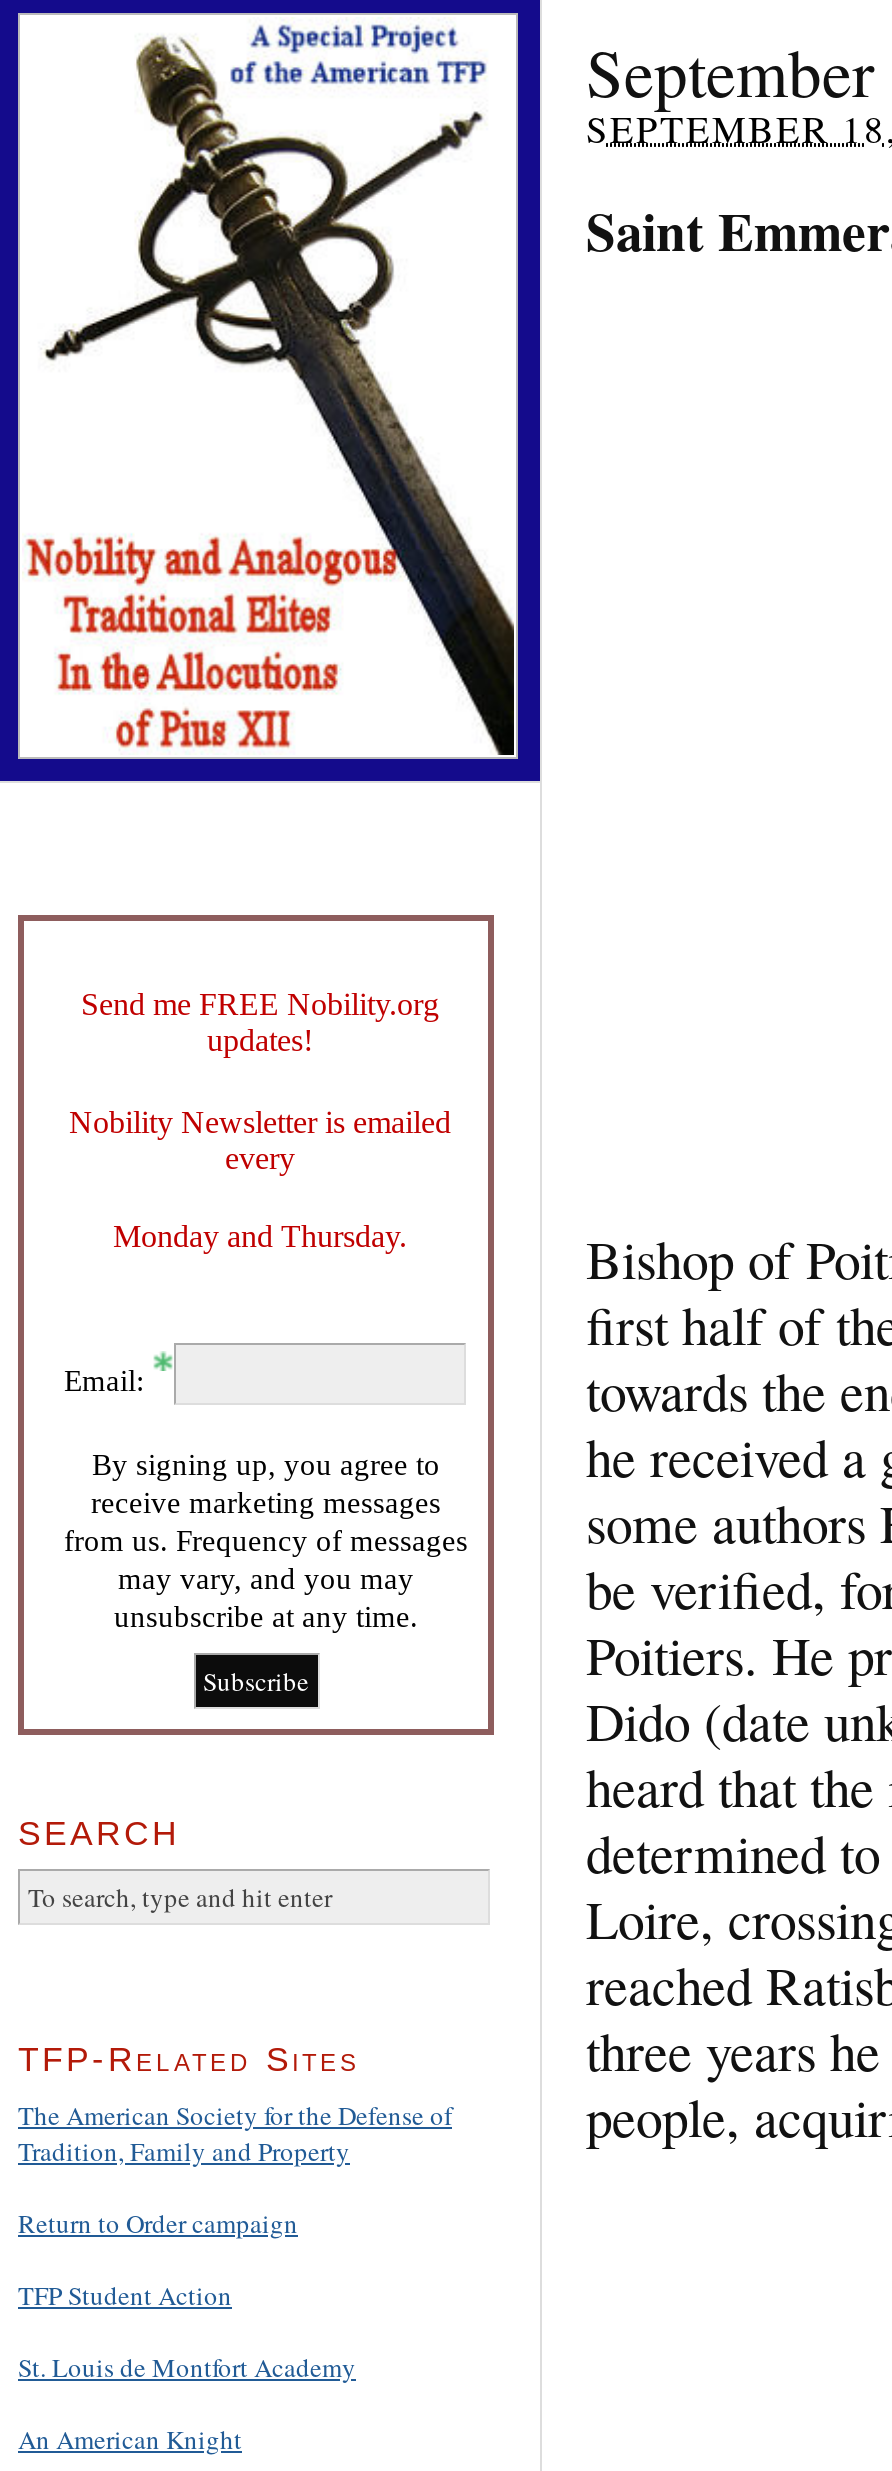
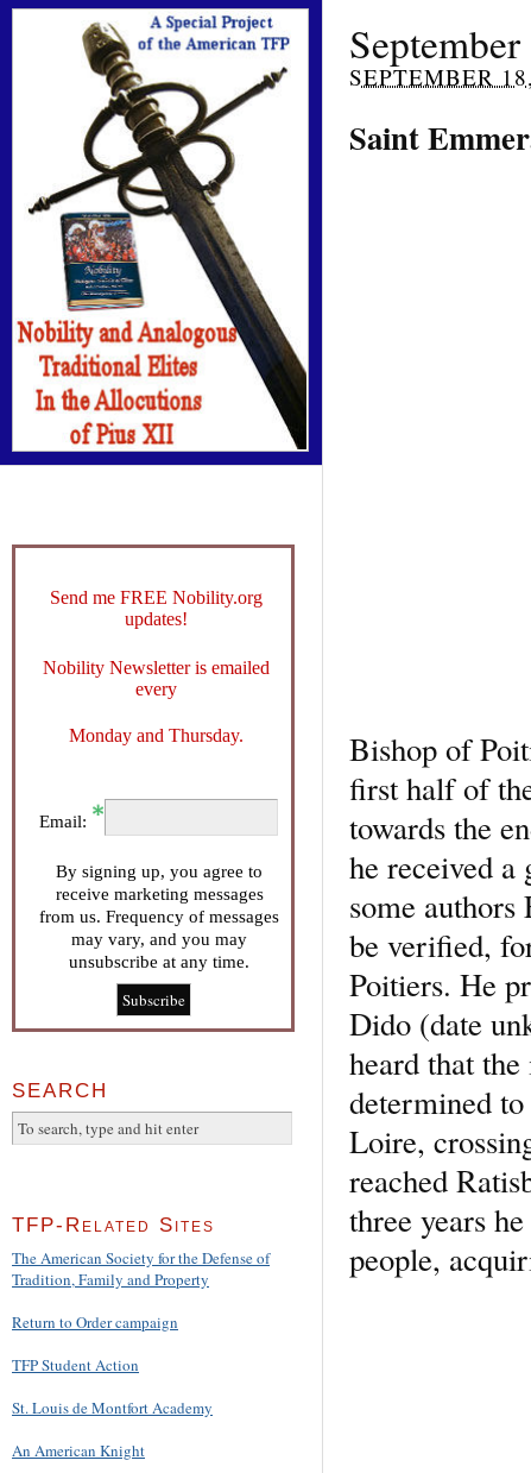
none -> [59,210,145,313] [image]

